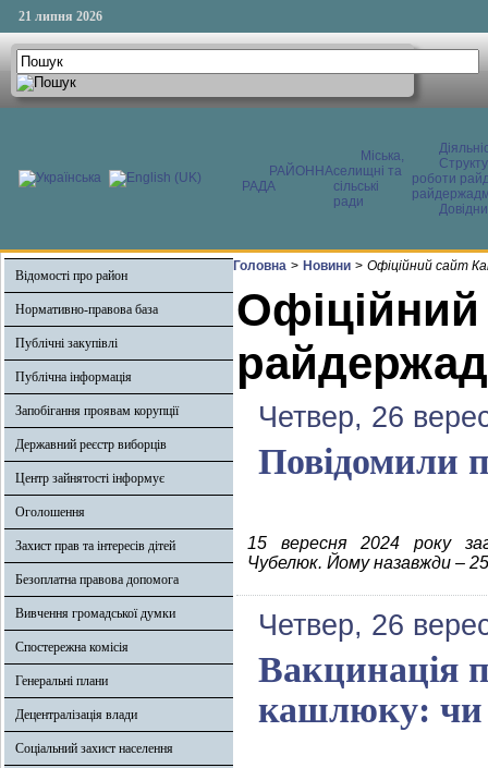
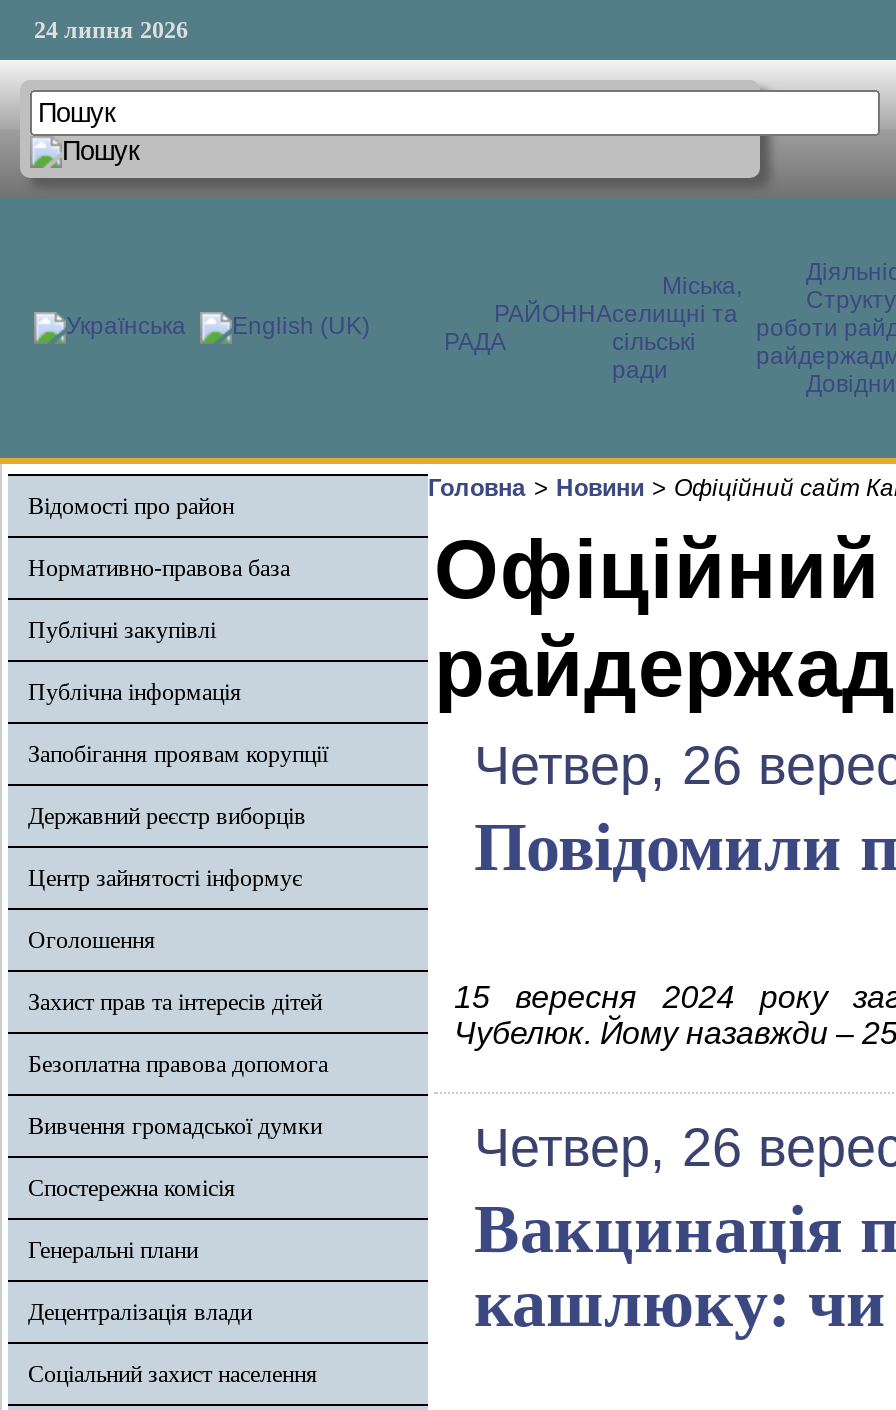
[19,9,102,24] 21 липня 2026 -> [34,16,188,44] 24 липня 2026

